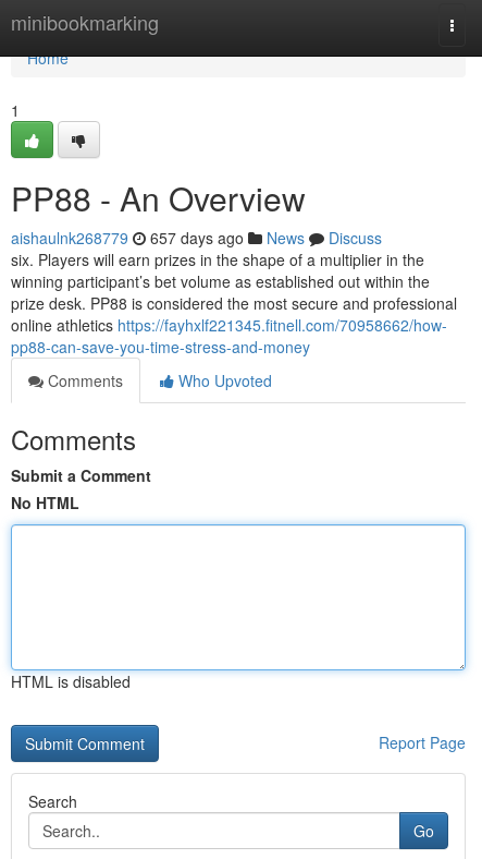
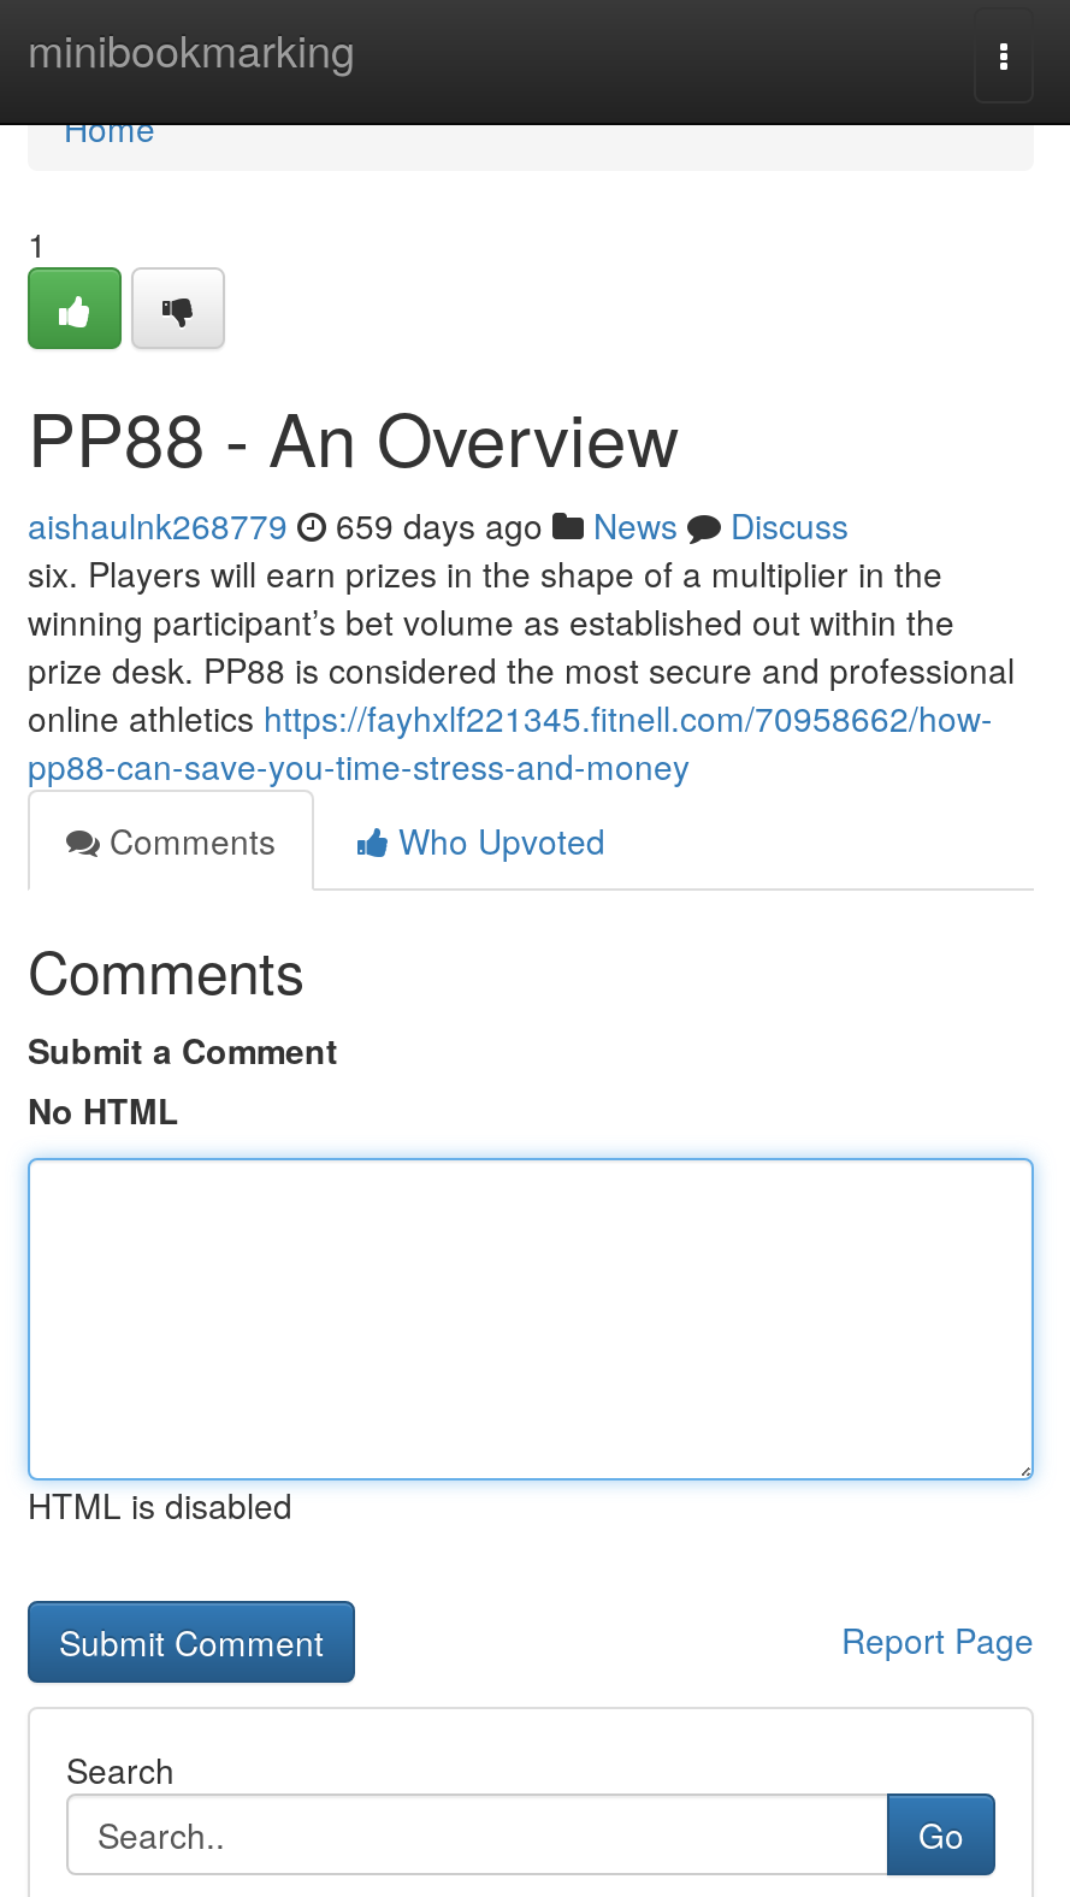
[11,227,382,249] aishaulnk268779 657 days ago News Discuss -> [28,501,849,549] aishaulnk268779 659 days ago News Discuss

